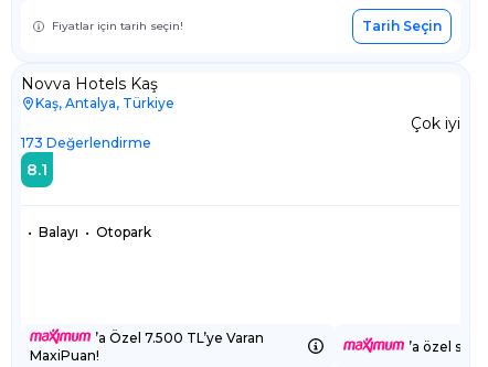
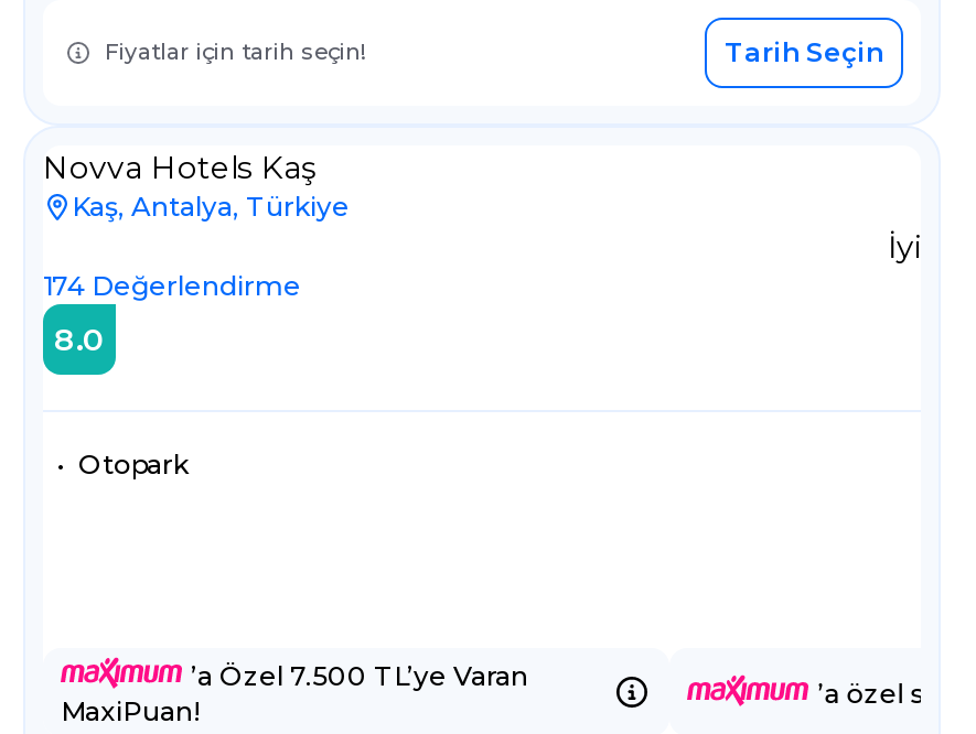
[21,114,460,180] Çok iyi | 173 Değerlendirme | 8.1 -> [43,227,921,359] İyi | 174 Değerlendirme | 8.0
[28,224,151,240] • Balayı • Otopark -> [56,447,189,481] • Otopark

